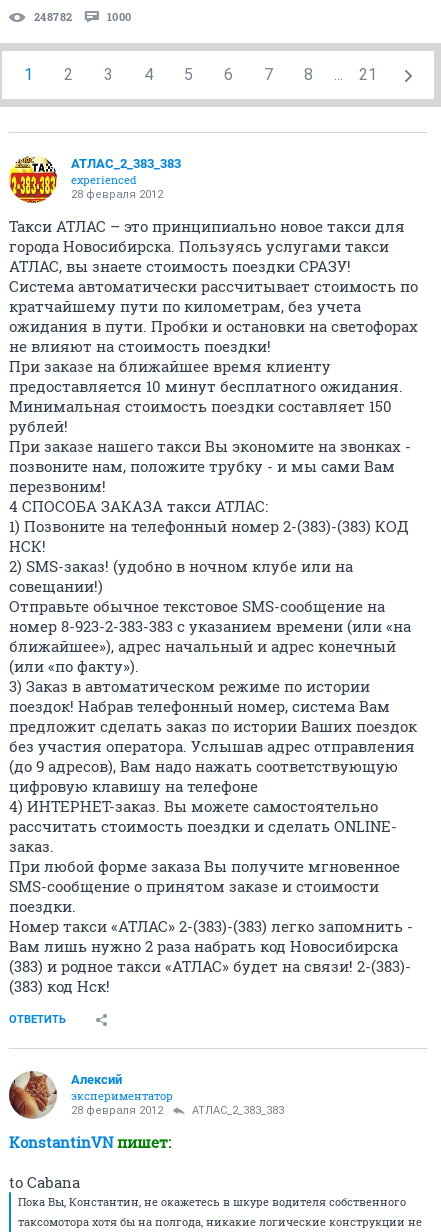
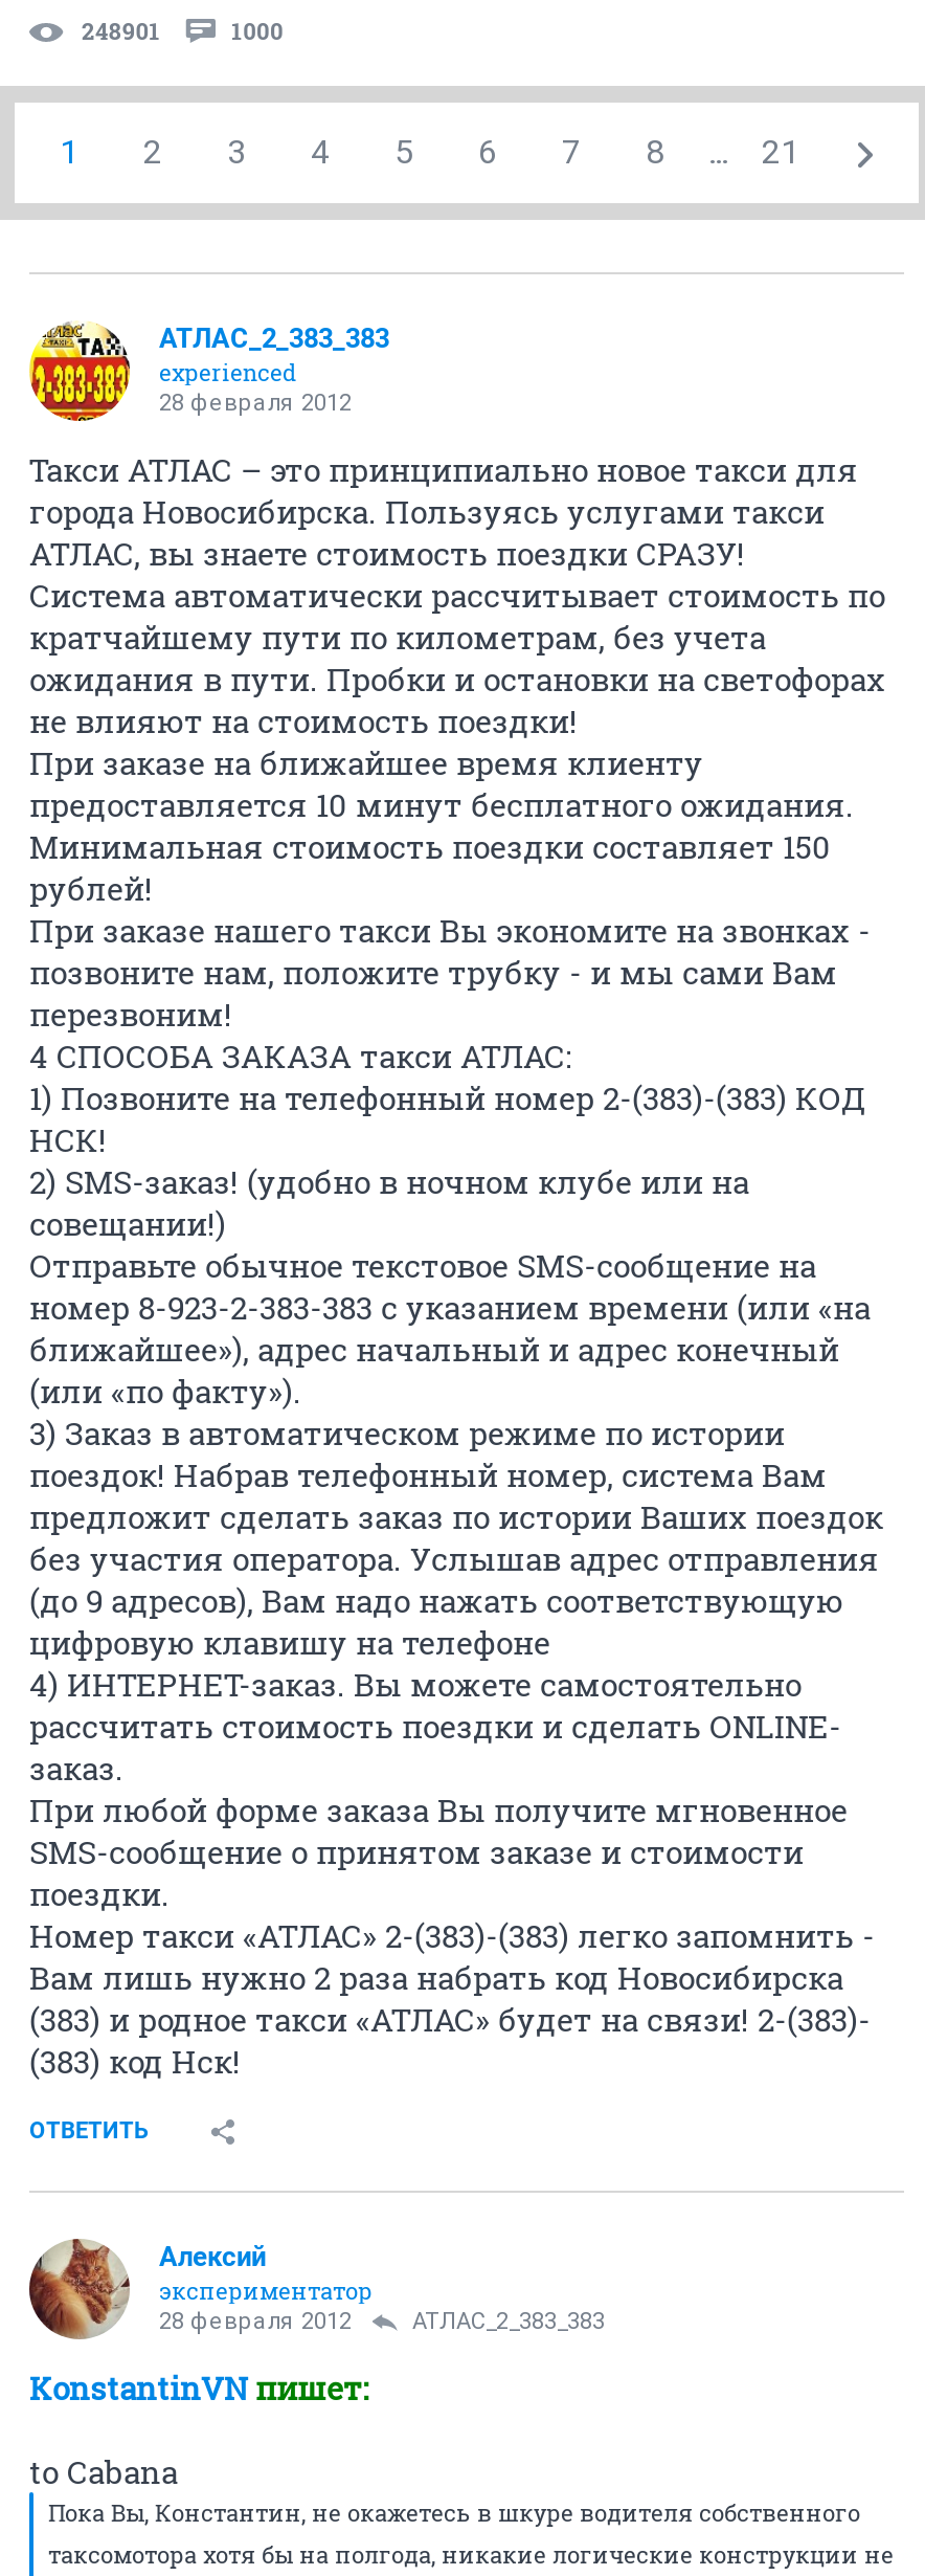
[34,9,73,24] 248782 -> [82,15,160,46] 248901

